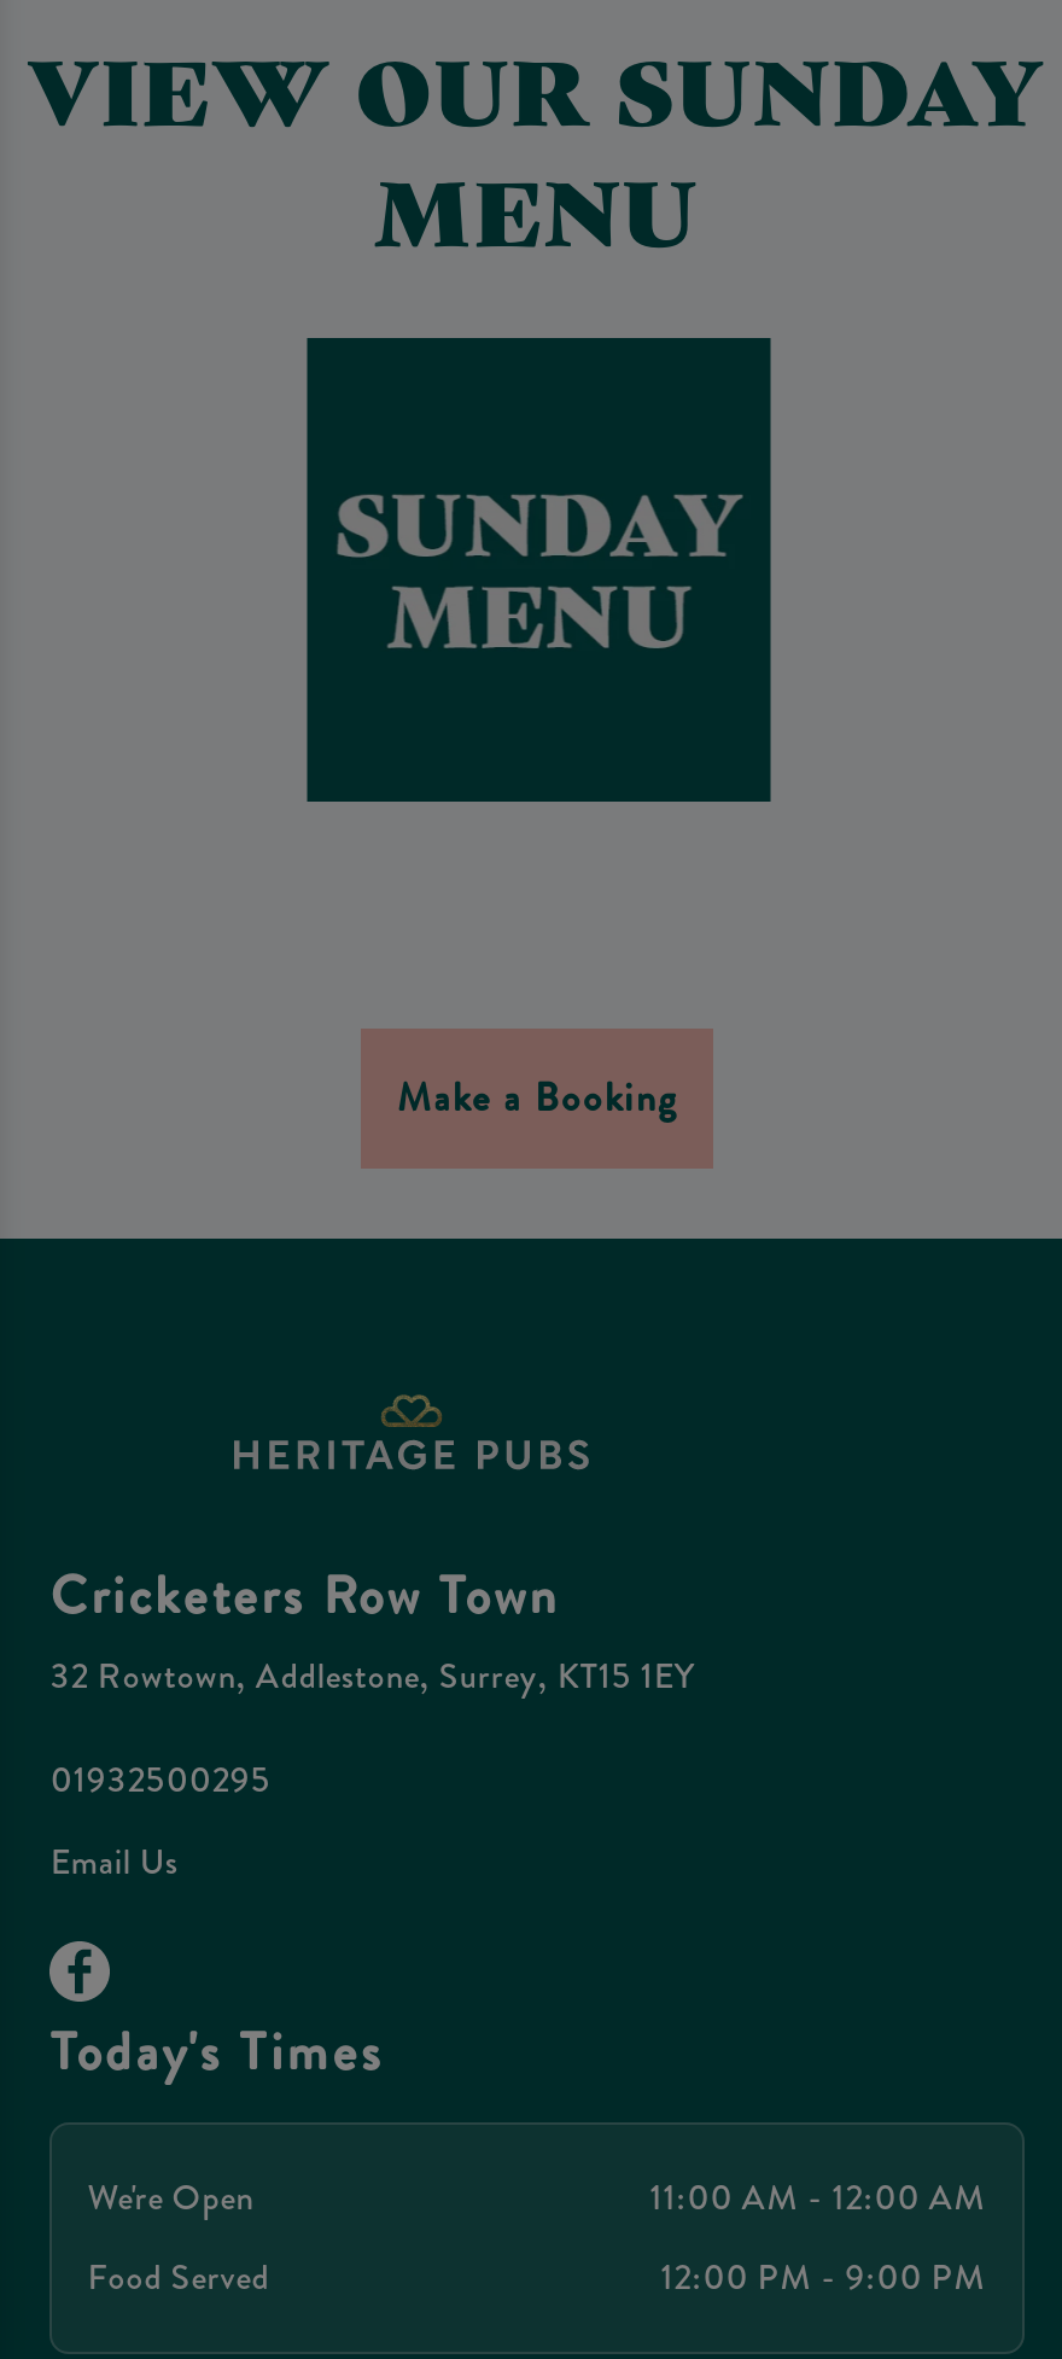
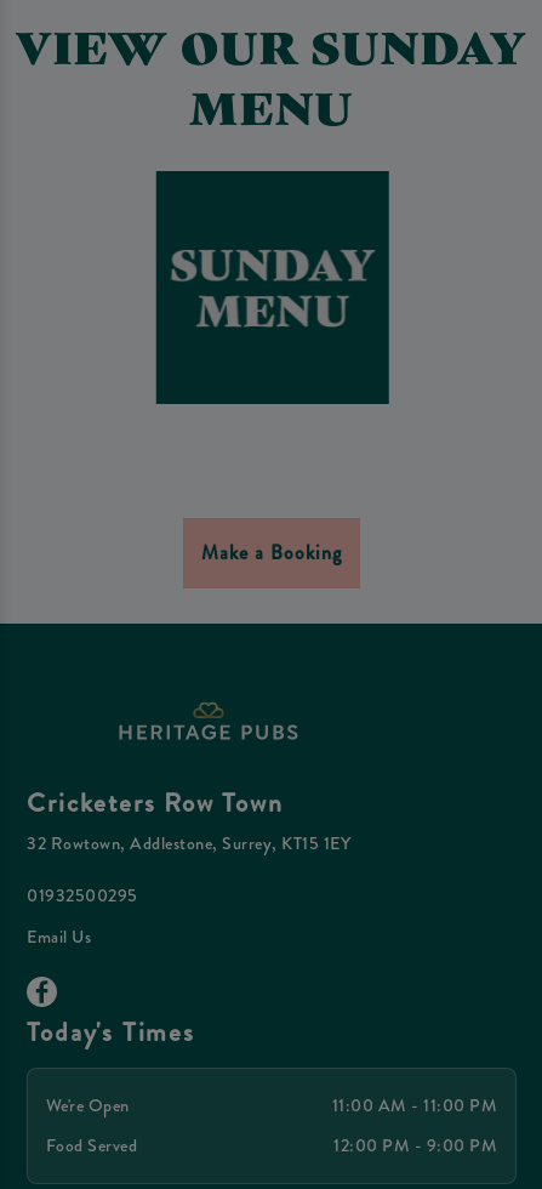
[650,2173,986,2224] 11:00 AM - 12:00 AM -> [332,1093,497,1119] 11:00 AM - 11:00 PM

